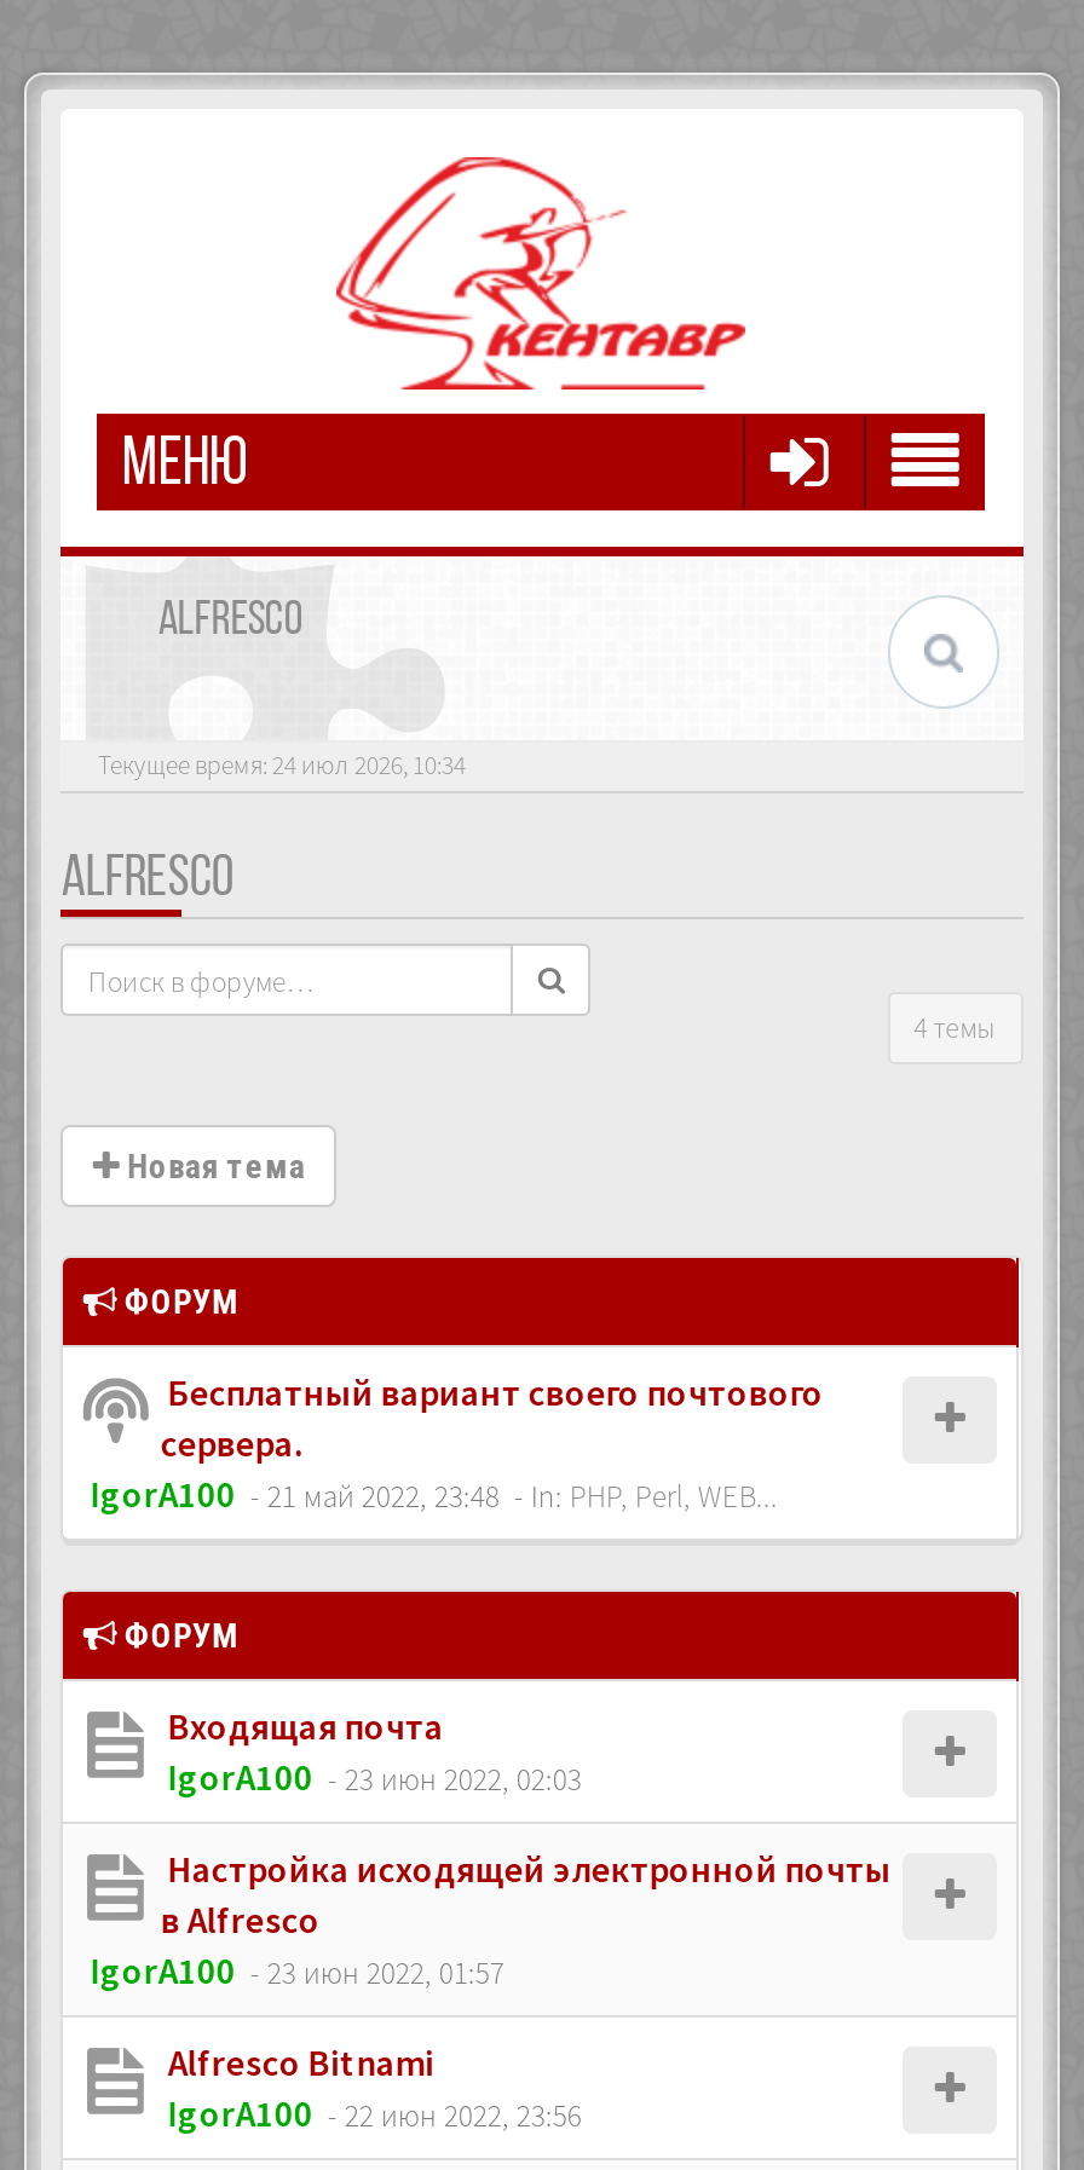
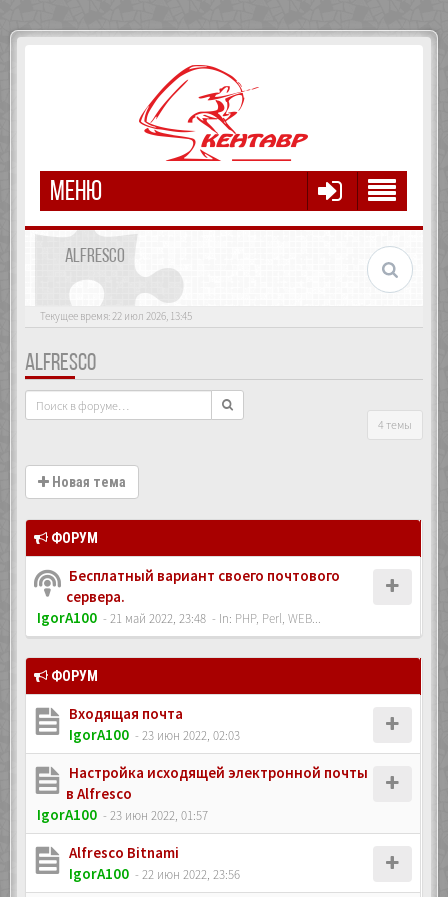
[98,748,466,781] Текущее время: 24 июл 2026, 10:34 -> [40,309,192,323] Текущее время: 22 июл 2026, 13:45

